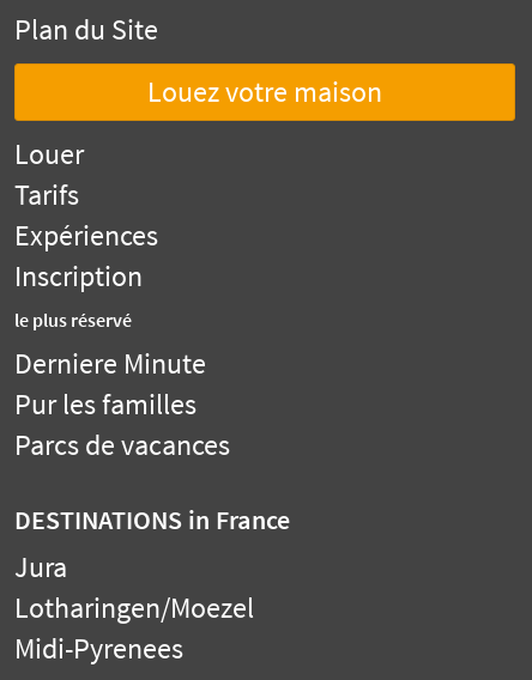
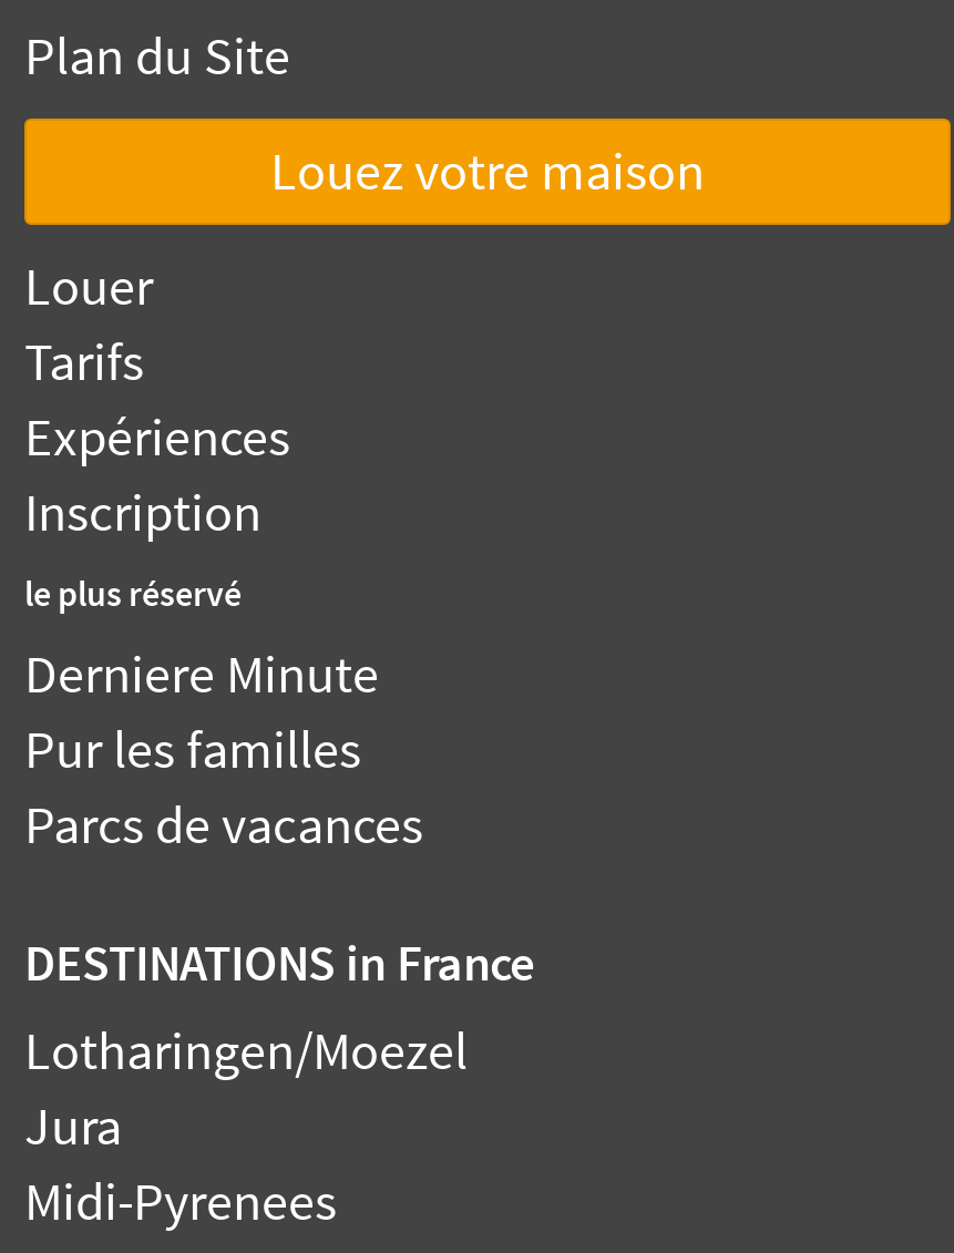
moved [14,548,67,586] -> [24,1090,122,1159]: Jura
moved [14,589,254,626] -> [24,1015,468,1084]: Lotharingen/Moezel

